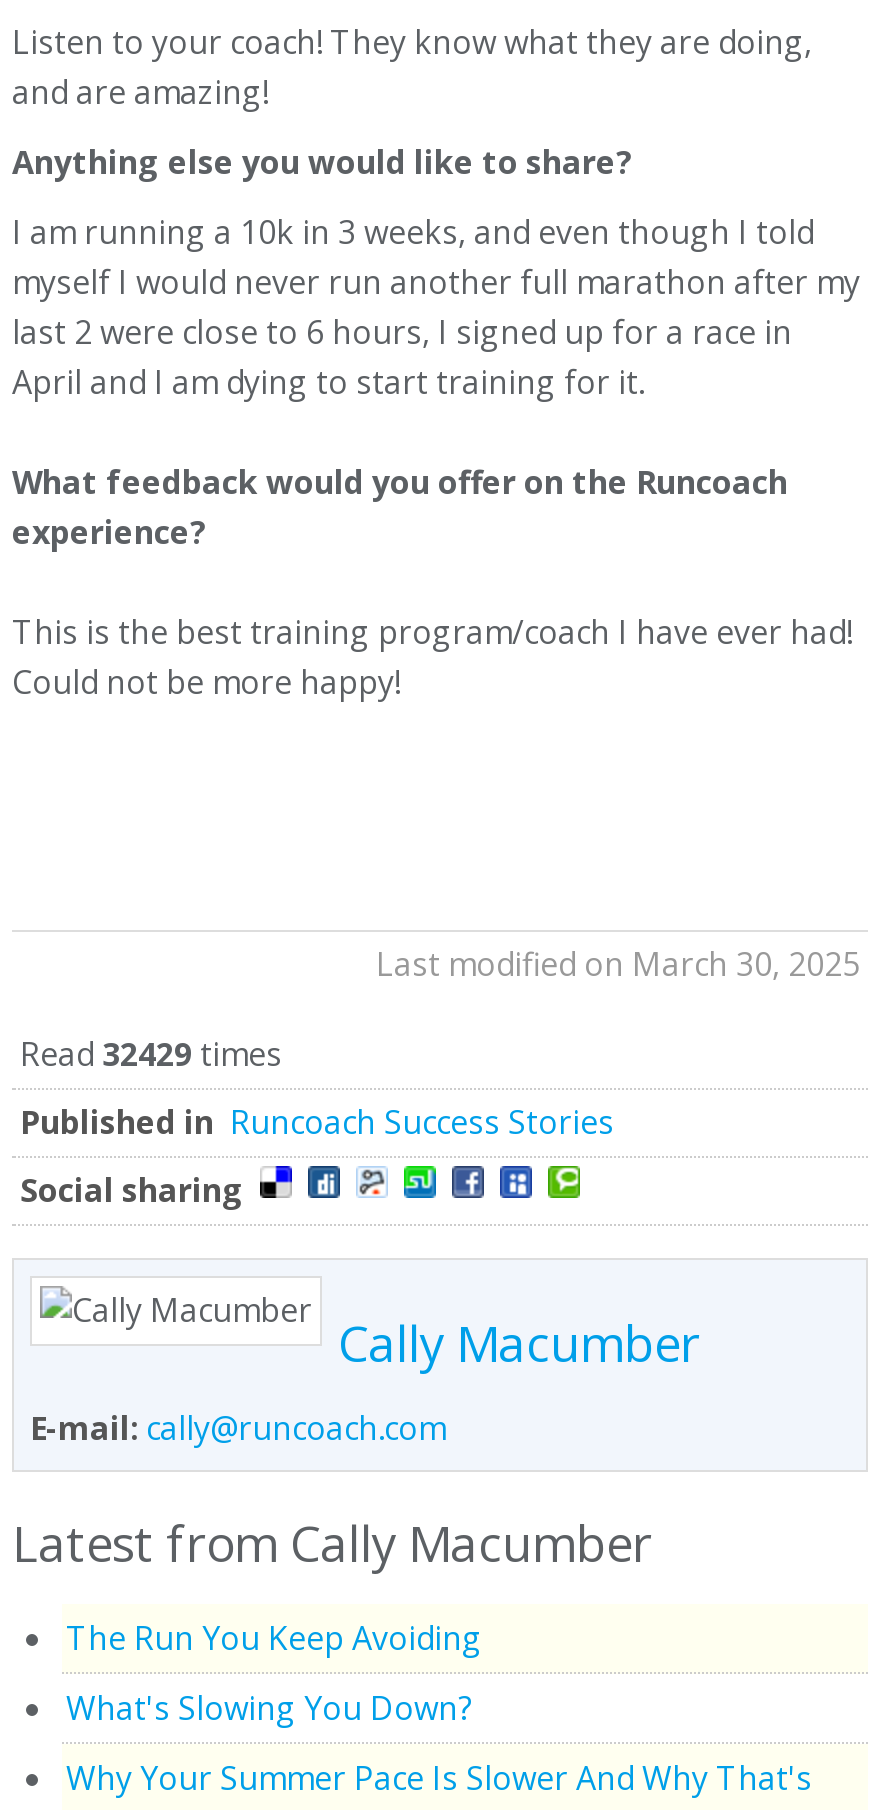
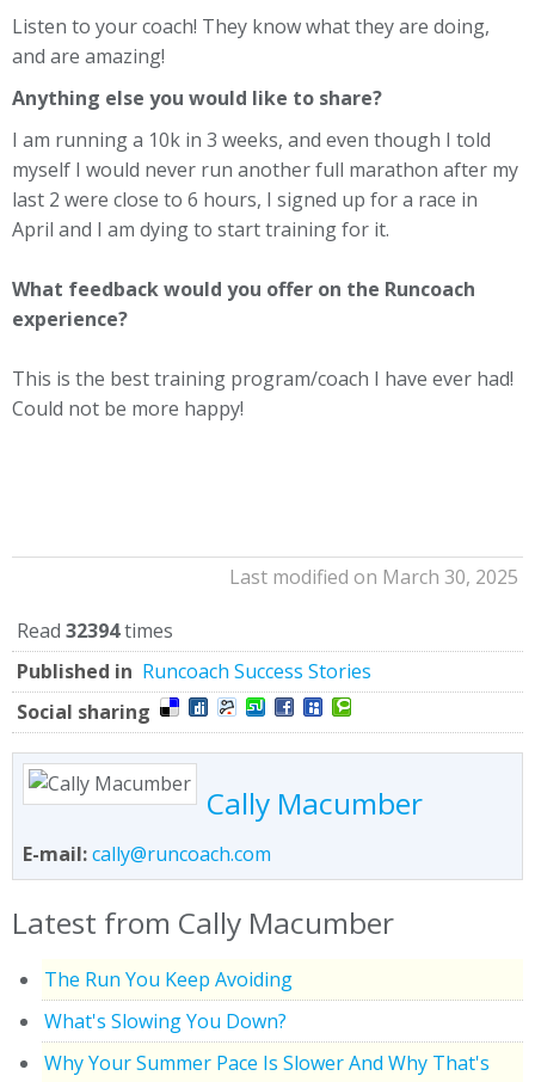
[20,1031,282,1075] Read 32429 times -> [17,617,173,643] Read 32394 times

